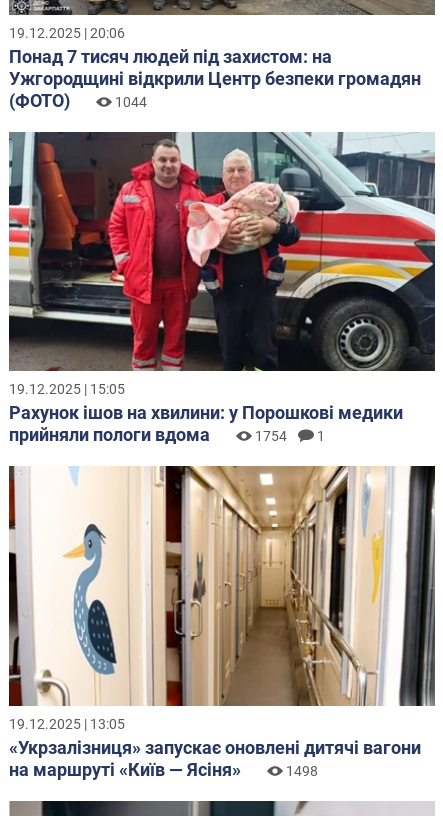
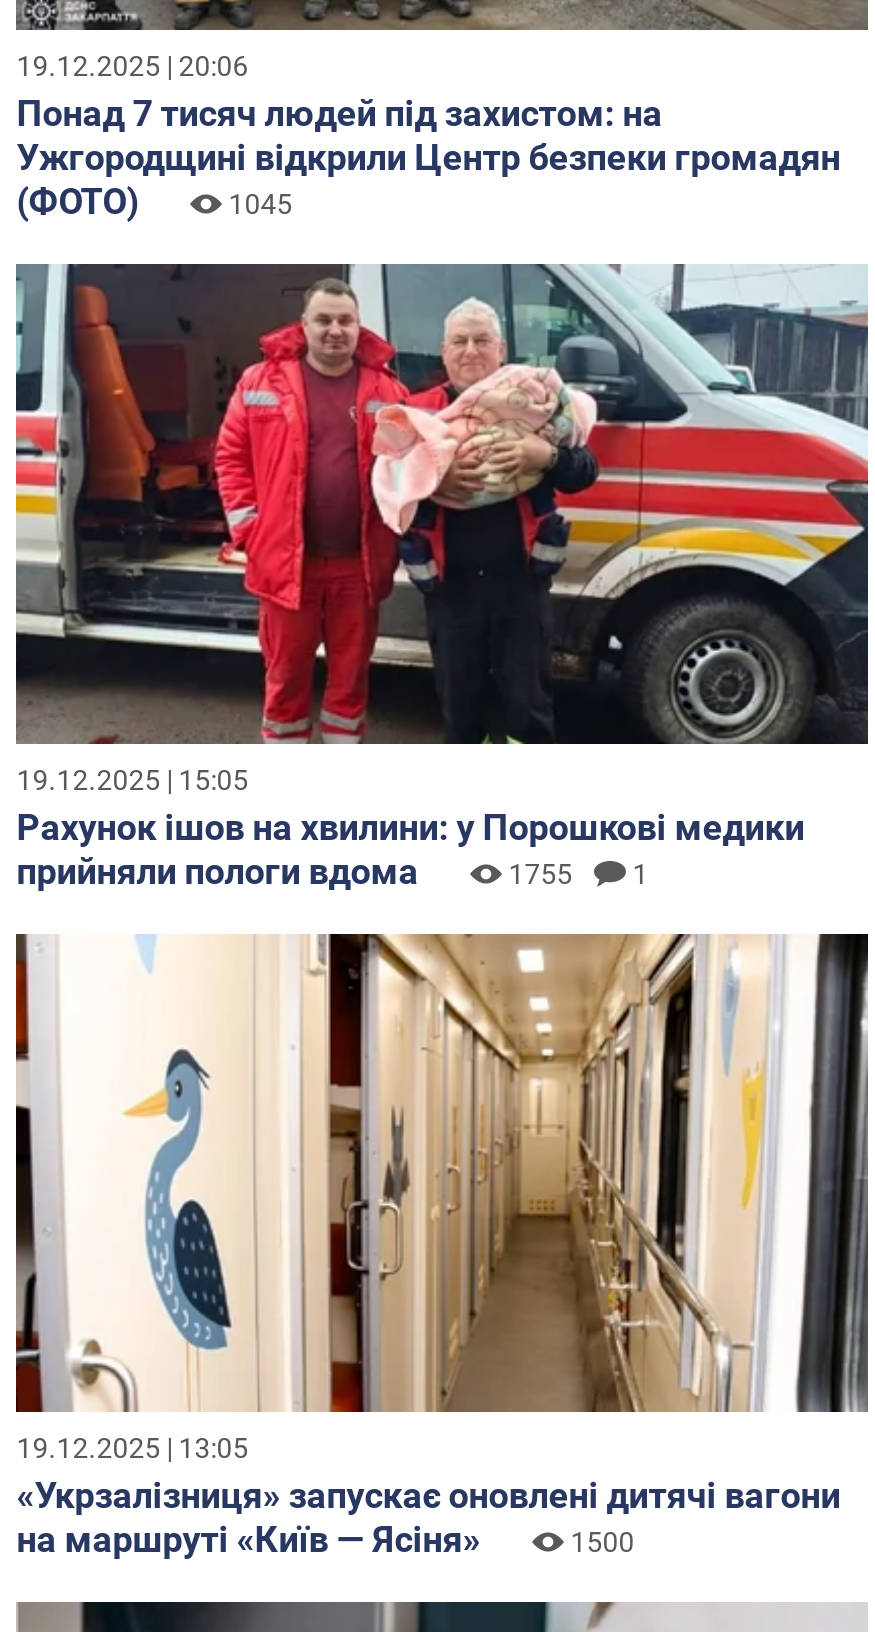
[115,94,147,110] 1044 -> [228,189,292,221] 1045
[255,428,325,444] 1754 1 -> [508,857,648,889] 1755 1
[286,762,318,778] 1498 -> [570,1525,634,1557] 1500

